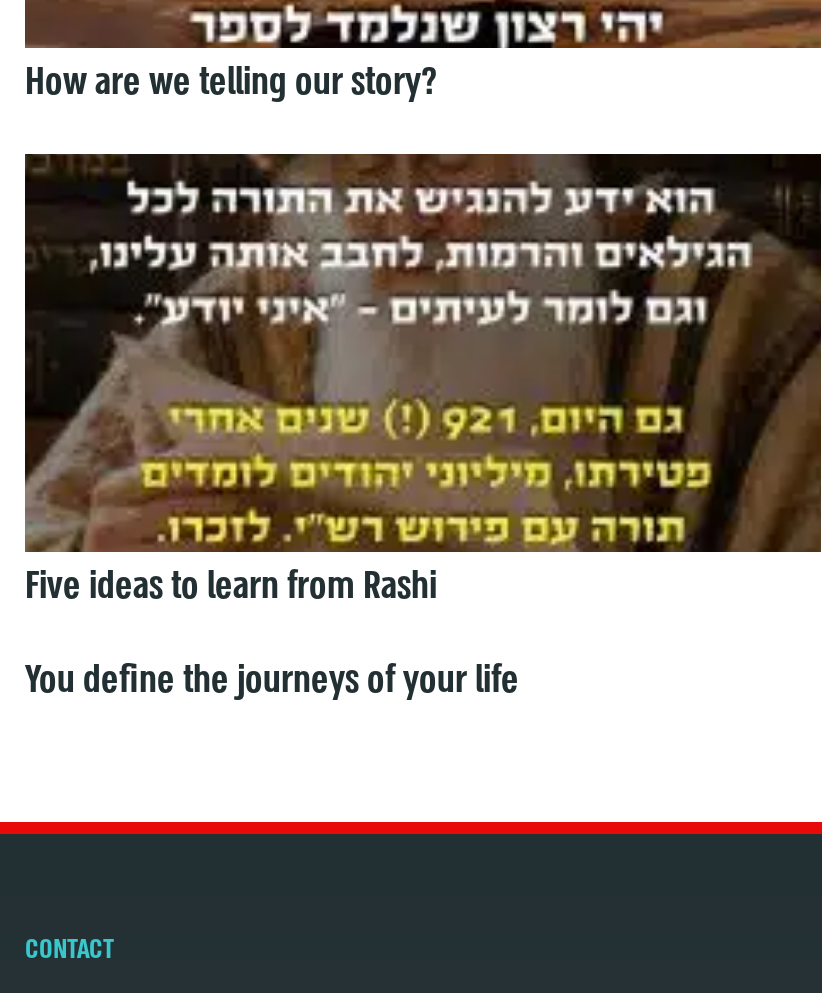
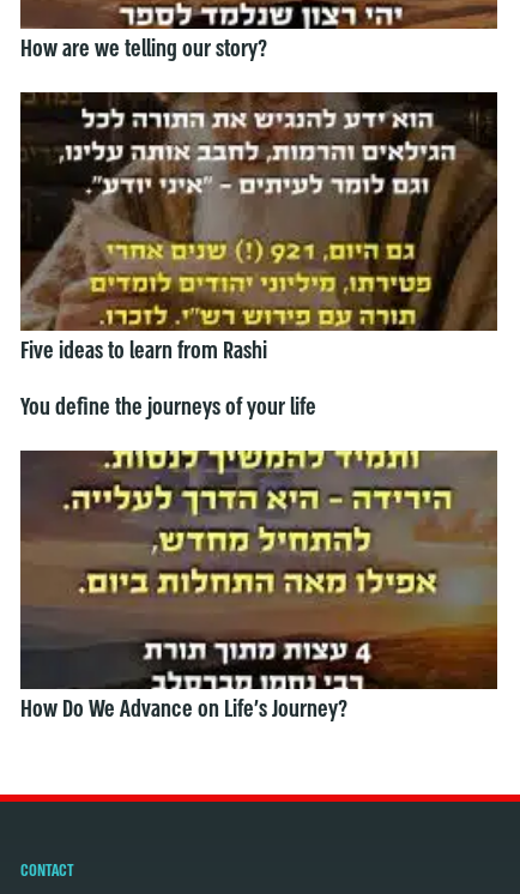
none -> [19,449,498,725] [image] | How Do We Advance on Life's Journey?

